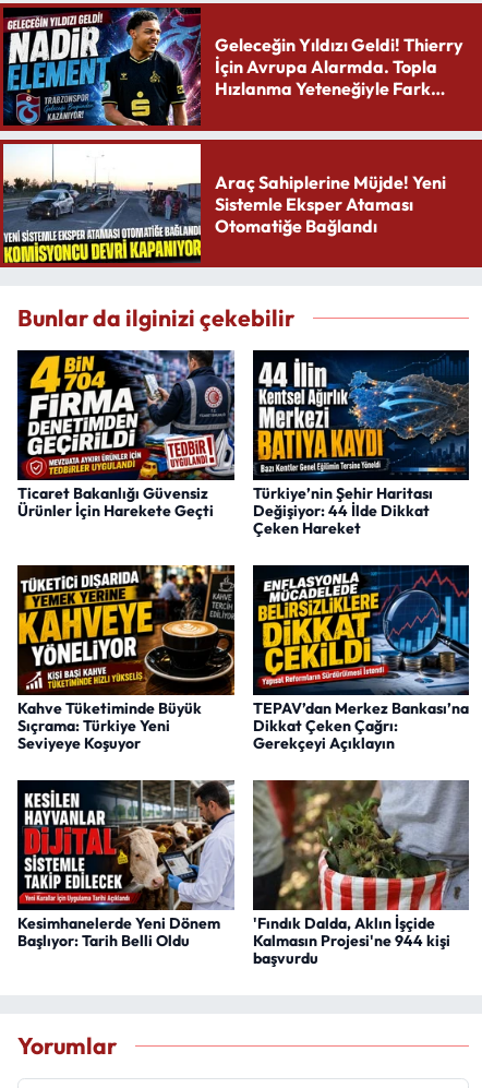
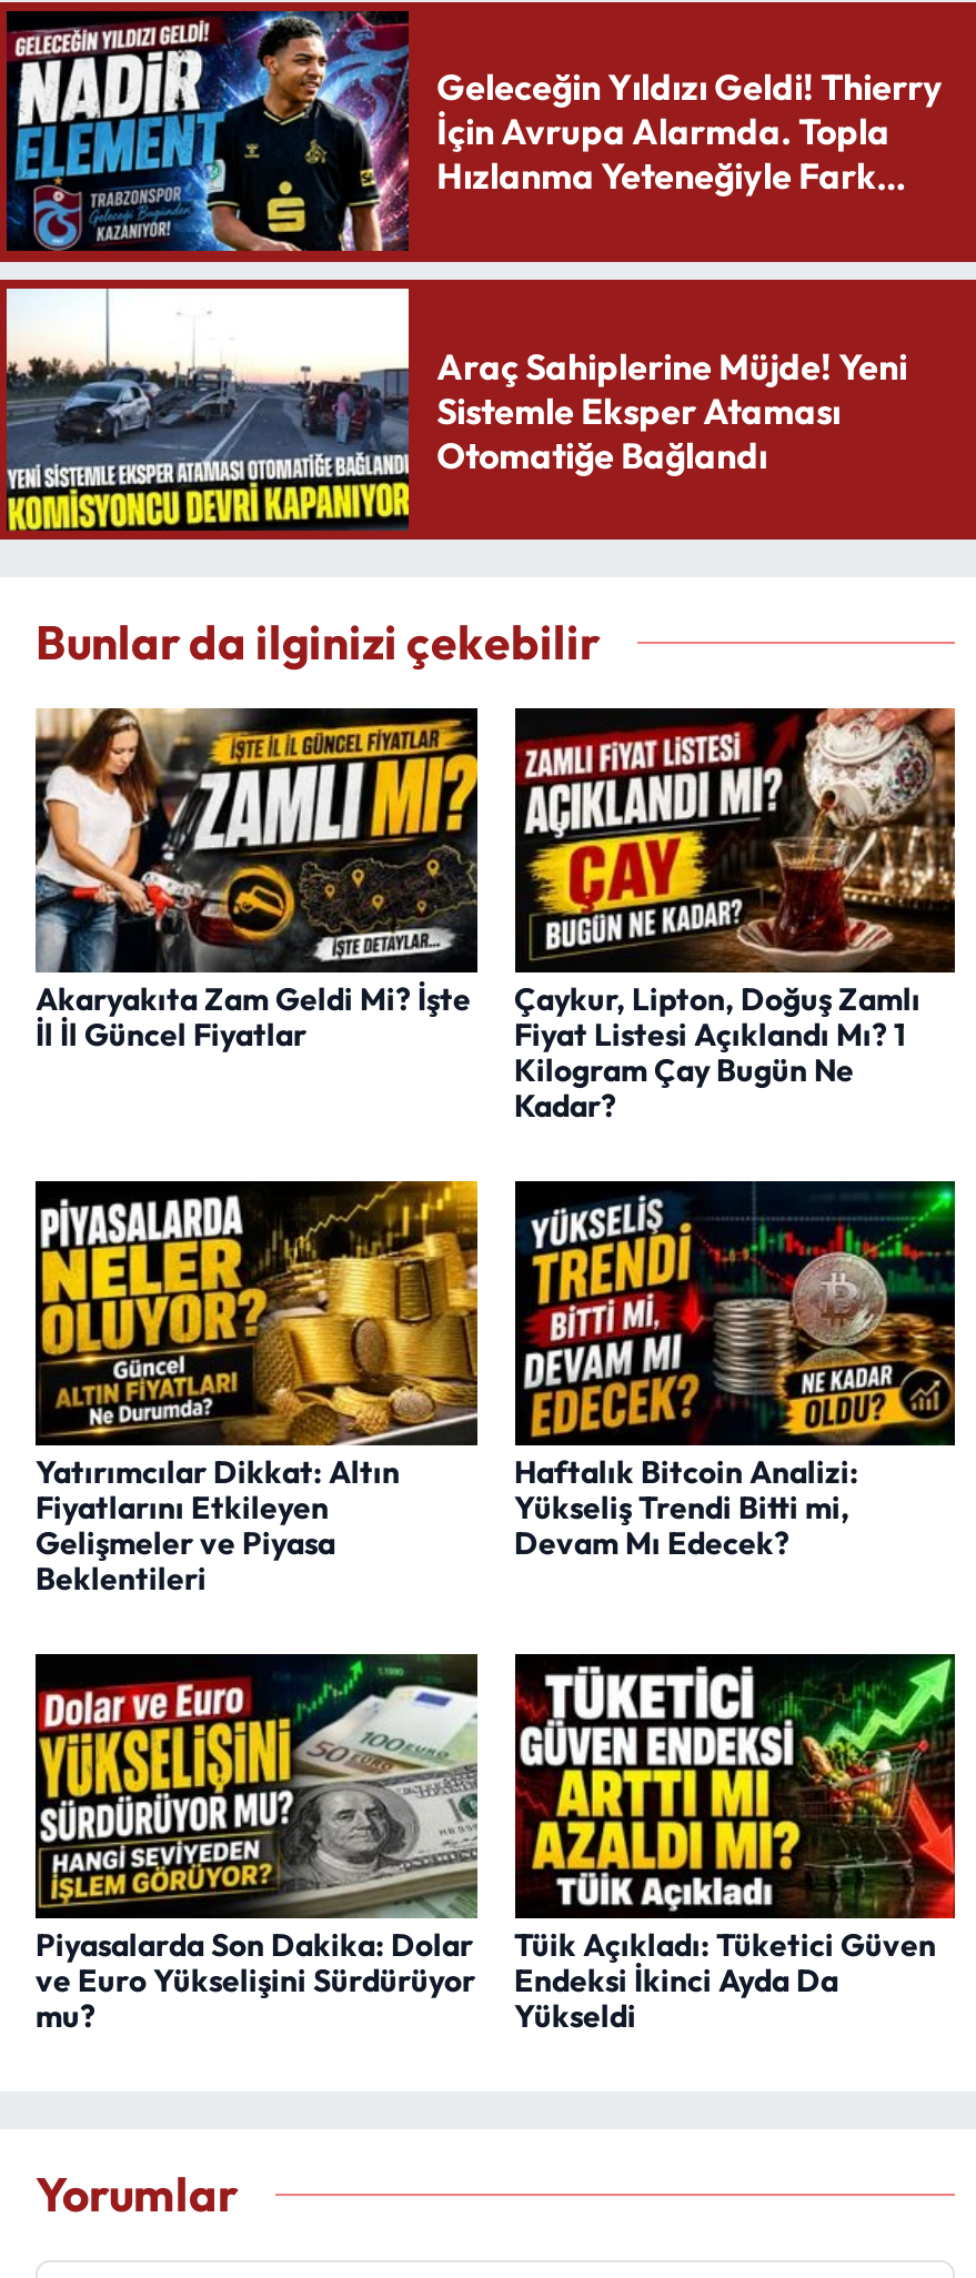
[17,349,236,521] [image] | Ticaret Bakanlığı Güvensiz | Ürünler İçin Harekete Geçti -> [33,706,480,1056] [image] | Akaryakıta Zam Geldi Mi? İşte | İl İl Güncel Fiyatlar
[252,349,470,538] [image] | Türkiye’nin Şehir Haritası | Değişiyor: 44 İlde Dikkat | Çeken Hareket -> [513,706,957,1127] [image] | Çaykur, Lipton, Doğuş Zamlı | Fiyat Listesi Açıklandı Mı? 1 | Kilogram Çay Bugün Ne | Kadar?
[17,564,236,753] [image] | Kahve Tüketiminde Büyük | Sıçrama: Türkiye Yeni | Seviyeye Koşuyor -> [36,1179,480,1599] [image] | Yatırımcılar Dikkat: Altın | Fiyatlarını Etkileyen | Gelişmeler ve Piyasa | Beklentileri
[252,564,470,753] [image] | TEPAV’dan Merkez Bankası’na | Dikkat Çeken Çağrı: | Gerekçeyi Açıklayın -> [514,1179,957,1564] [image] | Haftalık Bitcoin Analizi: | Yükseliş Trendi Bitti mi, | Devam Mı Edecek?
[17,780,234,951] [image] | Kesimhanelerde Yeni Dönem | Başlıyor: Tarih Belli Oldu -> [36,1654,480,2036] [image] | Piyasalarda Son Dakika: Dolar | ve Euro Yükselişini Sürdürüyor | mu?
[252,779,470,968] [image] | 'Fındık Dalda, Aklın İşçide | Kalmasın Projesi'ne 944 kişi | başvurdu -> [513,1652,957,2036] [image] | Tüik Açıkladı: Tüketici Güven | Endeksi İkinci Ayda Da | Yükseldi

